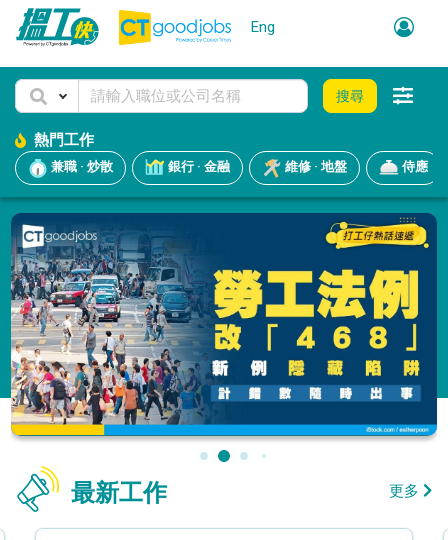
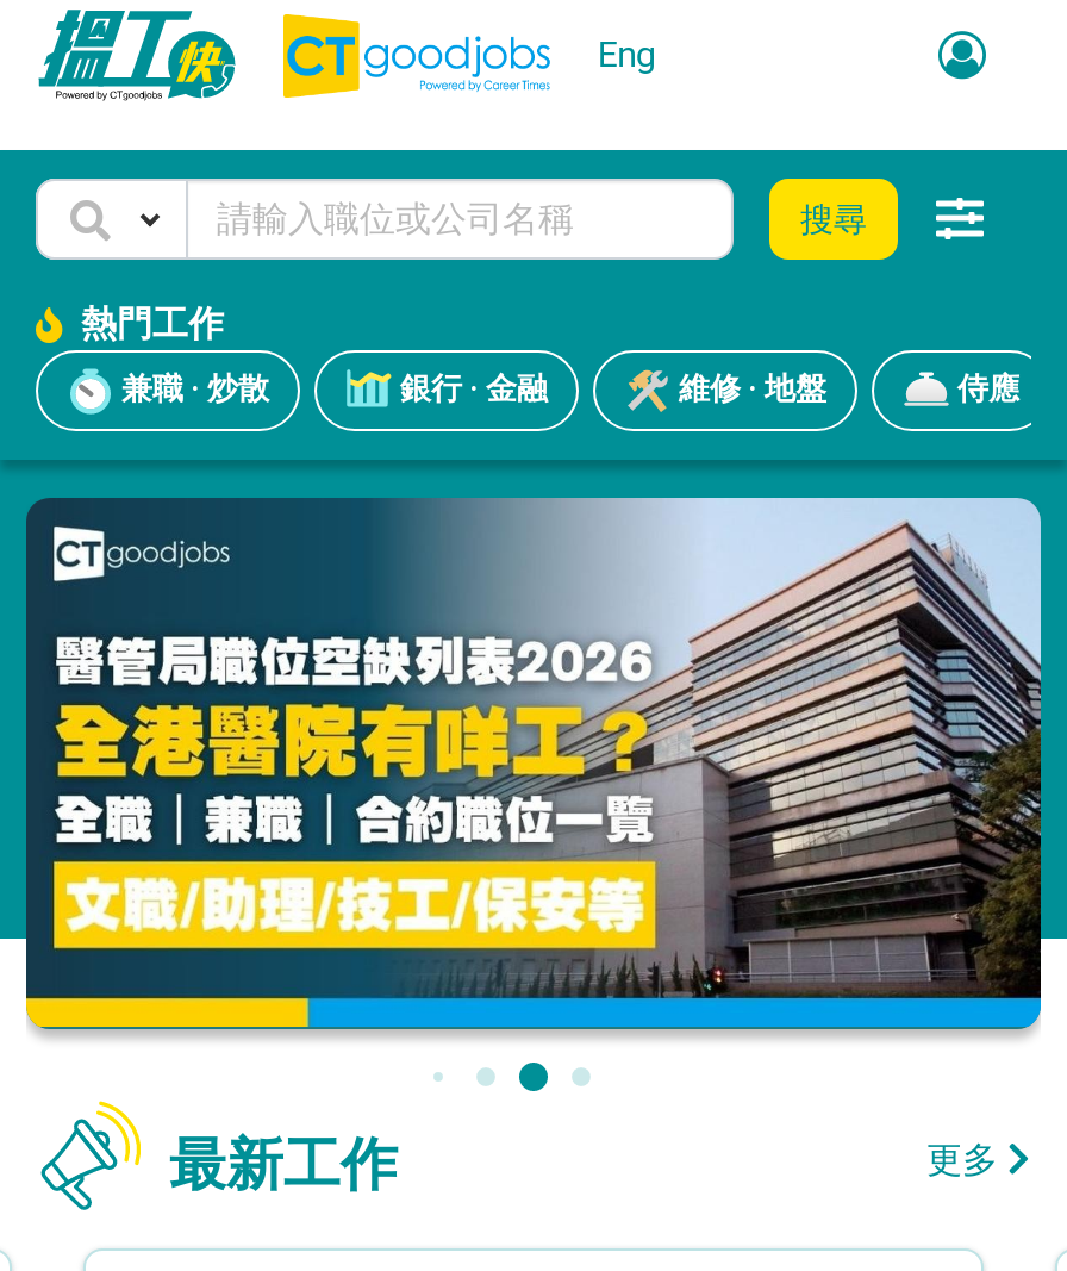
[10,213,438,436] [image] -> [24,496,1043,1029] [image]

